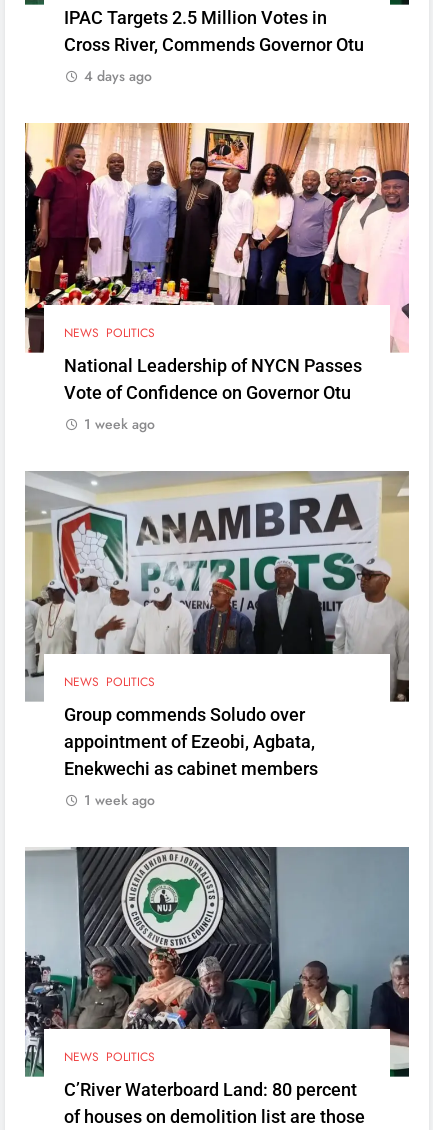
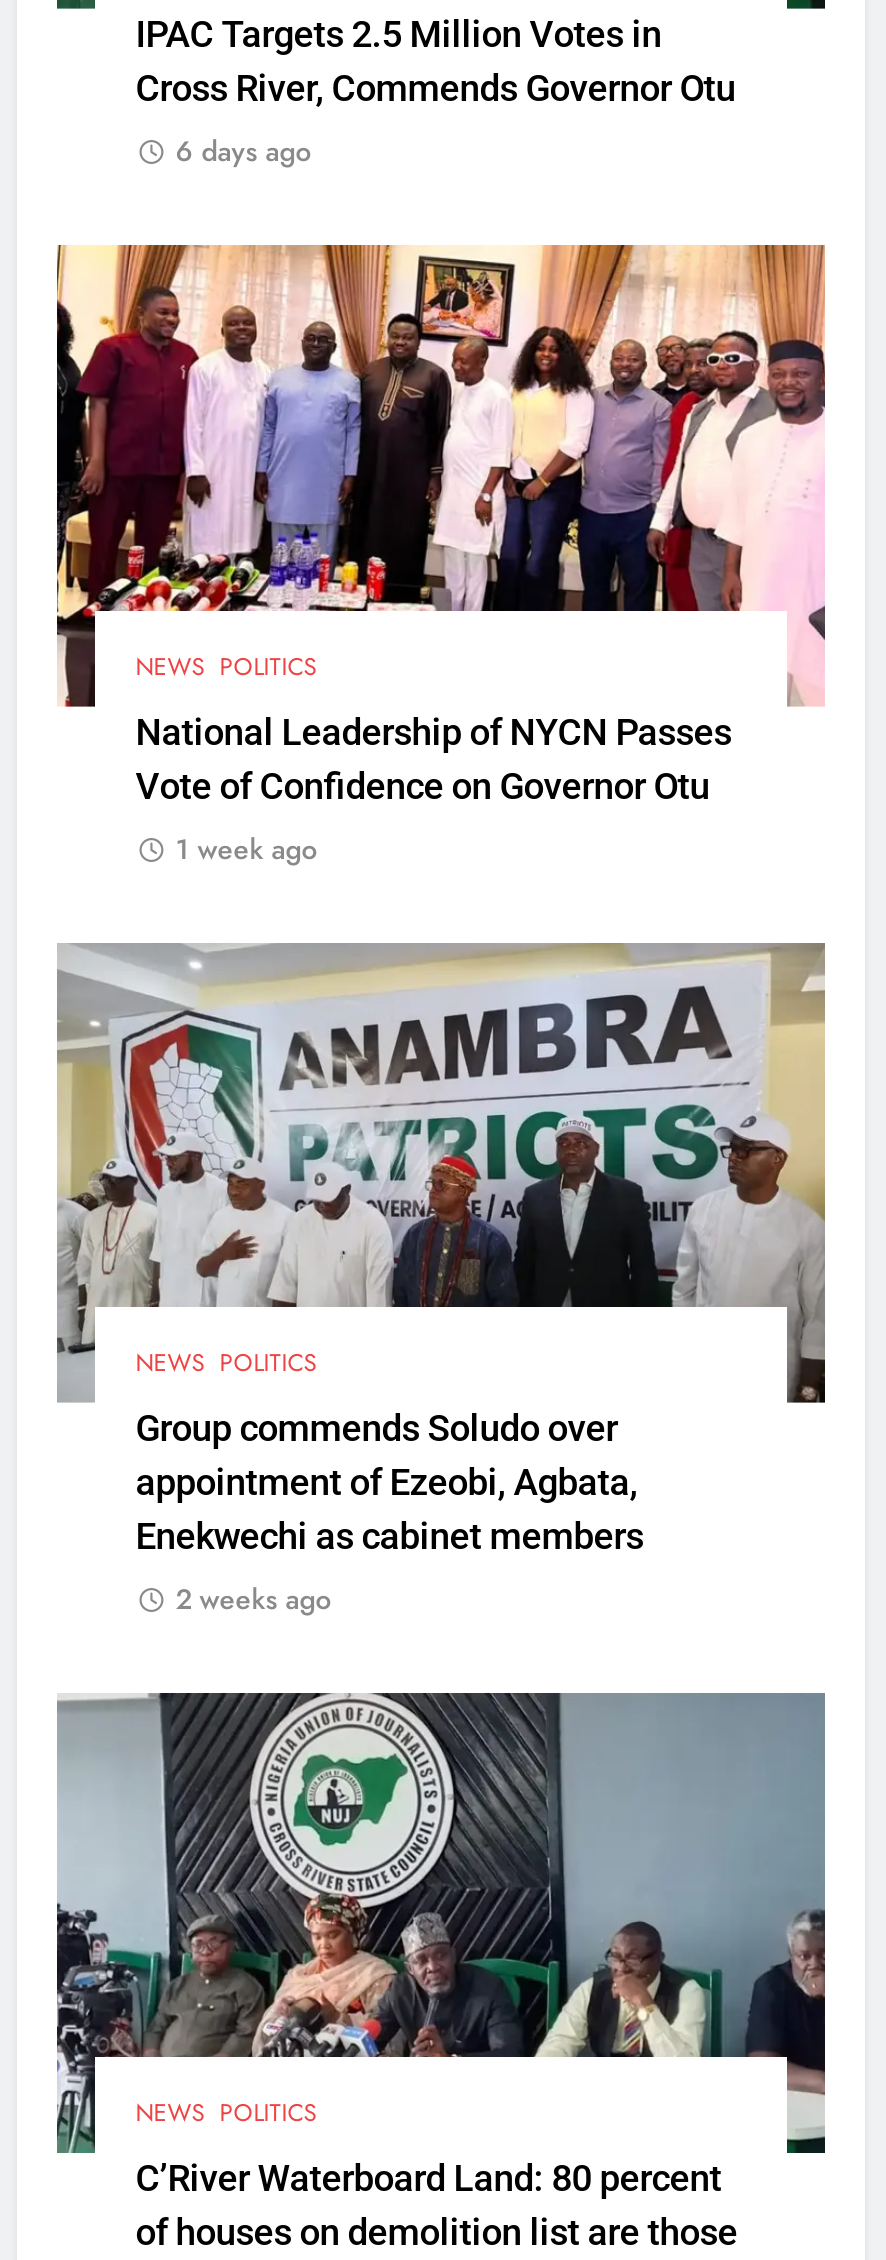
[84,66,152,86] 4 days ago -> [175,132,311,172] 6 days ago
[84,790,155,810] 1 week ago -> [175,1579,331,1619] 2 weeks ago

